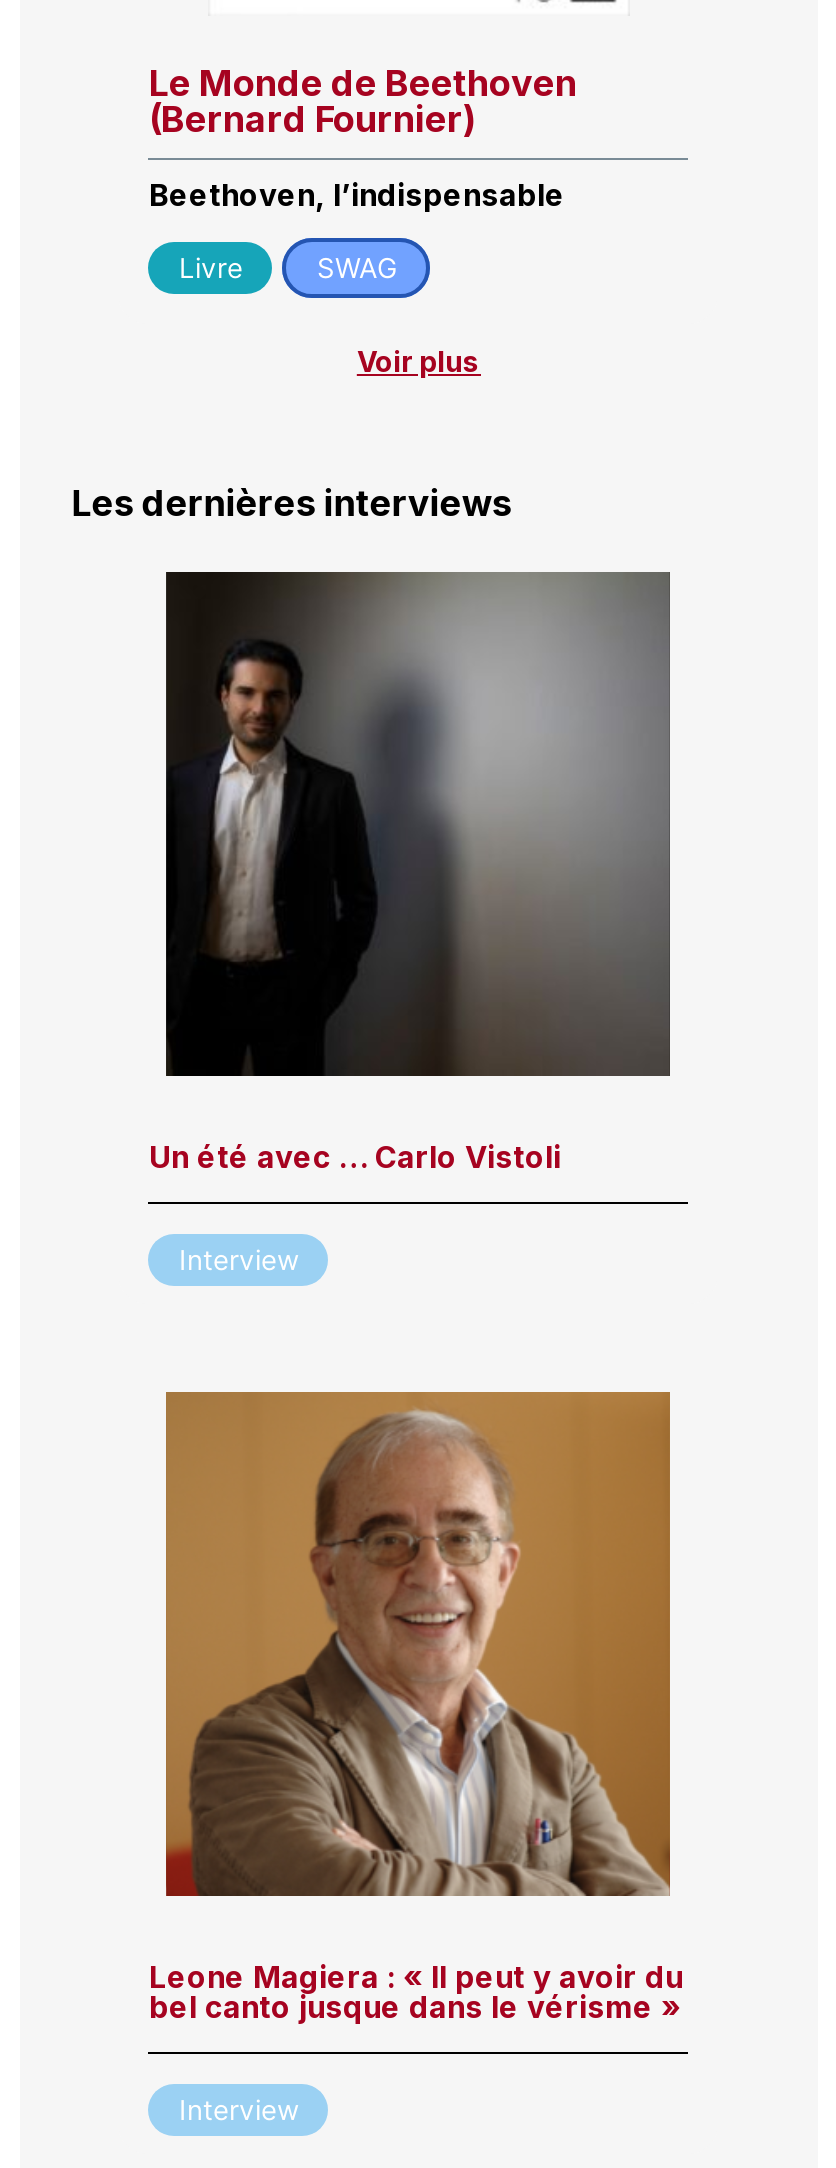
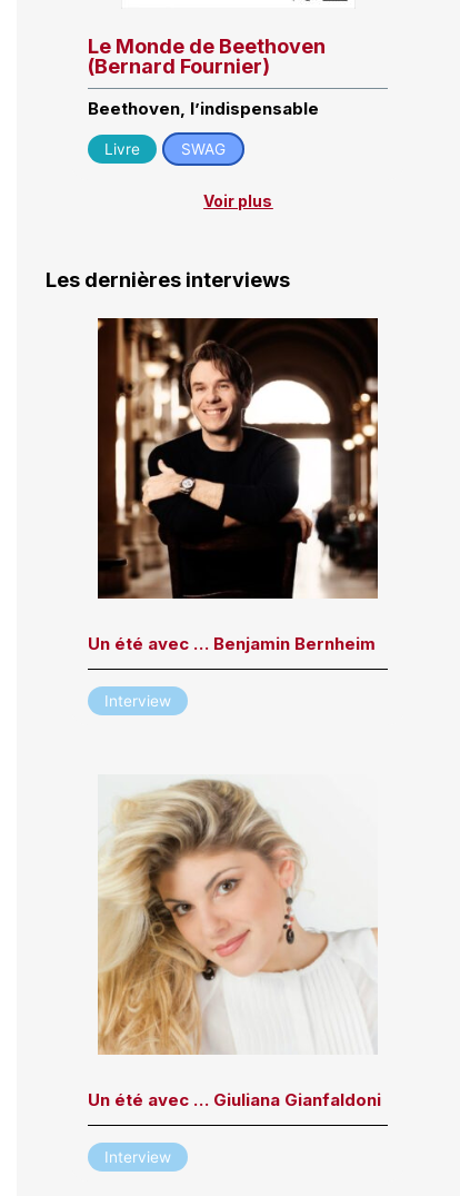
[149,570,672,1175] [image] | Un été avec … Carlo Vistoli -> [88,317,379,654] [image] | Un été avec … Benjamin Bernheim
[149,1390,683,2026] [image] | Leone Magiera : « Il peut y avoir du | bel canto jusque dans le vérisme » -> [88,774,382,1110] [image] | Un été avec … Giuliana Gianfaldoni

